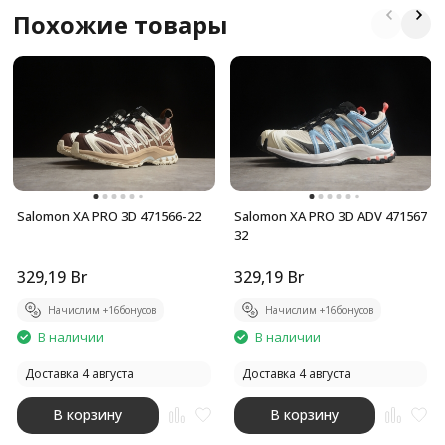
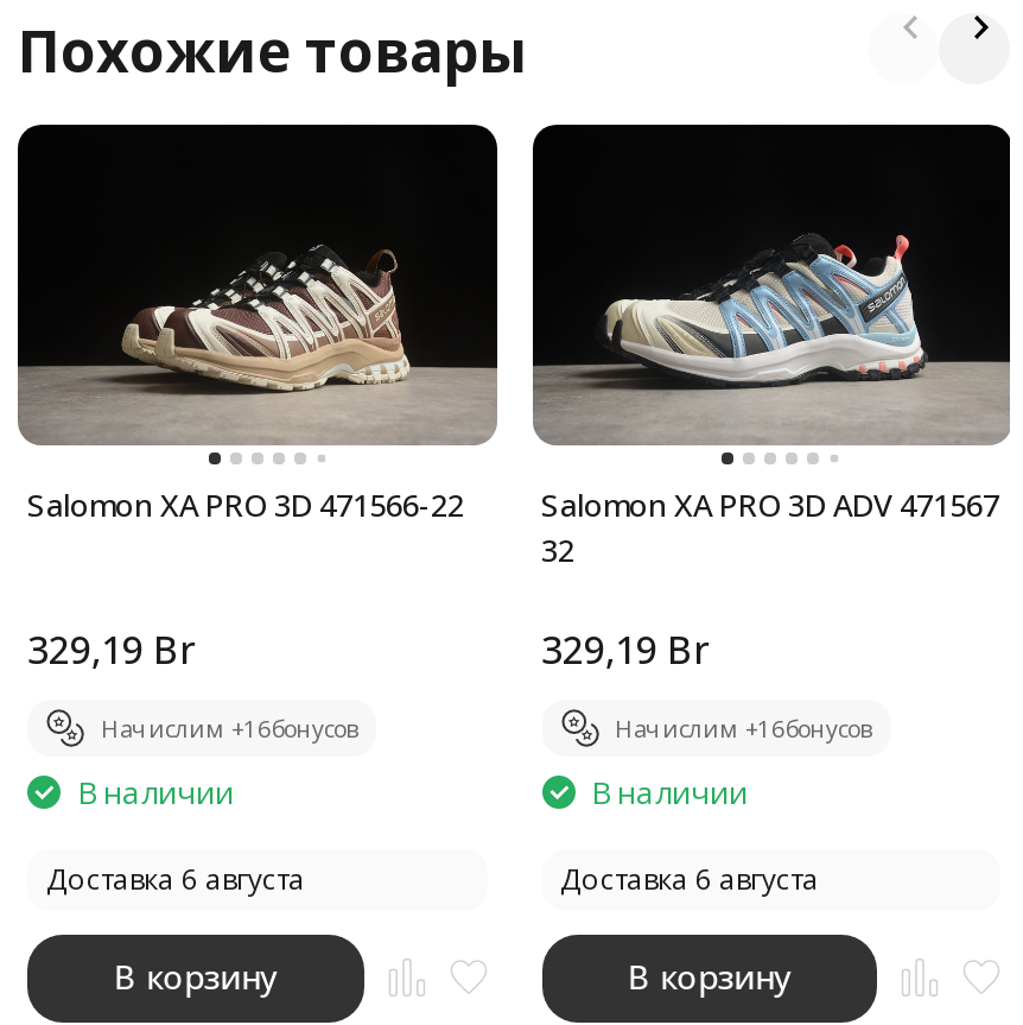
[25,365,134,382] Доставка 4 августа -> [46,858,305,898] Доставка 6 августа
[241,365,350,382] Доставка 4 августа -> [560,858,819,898] Доставка 6 августа

